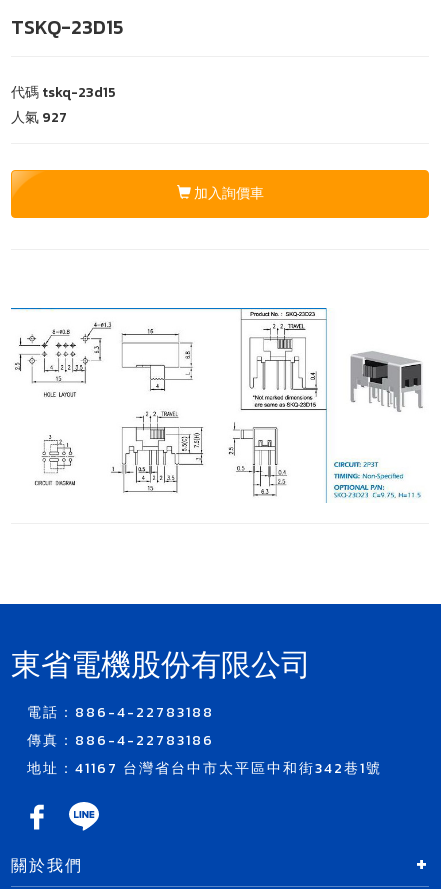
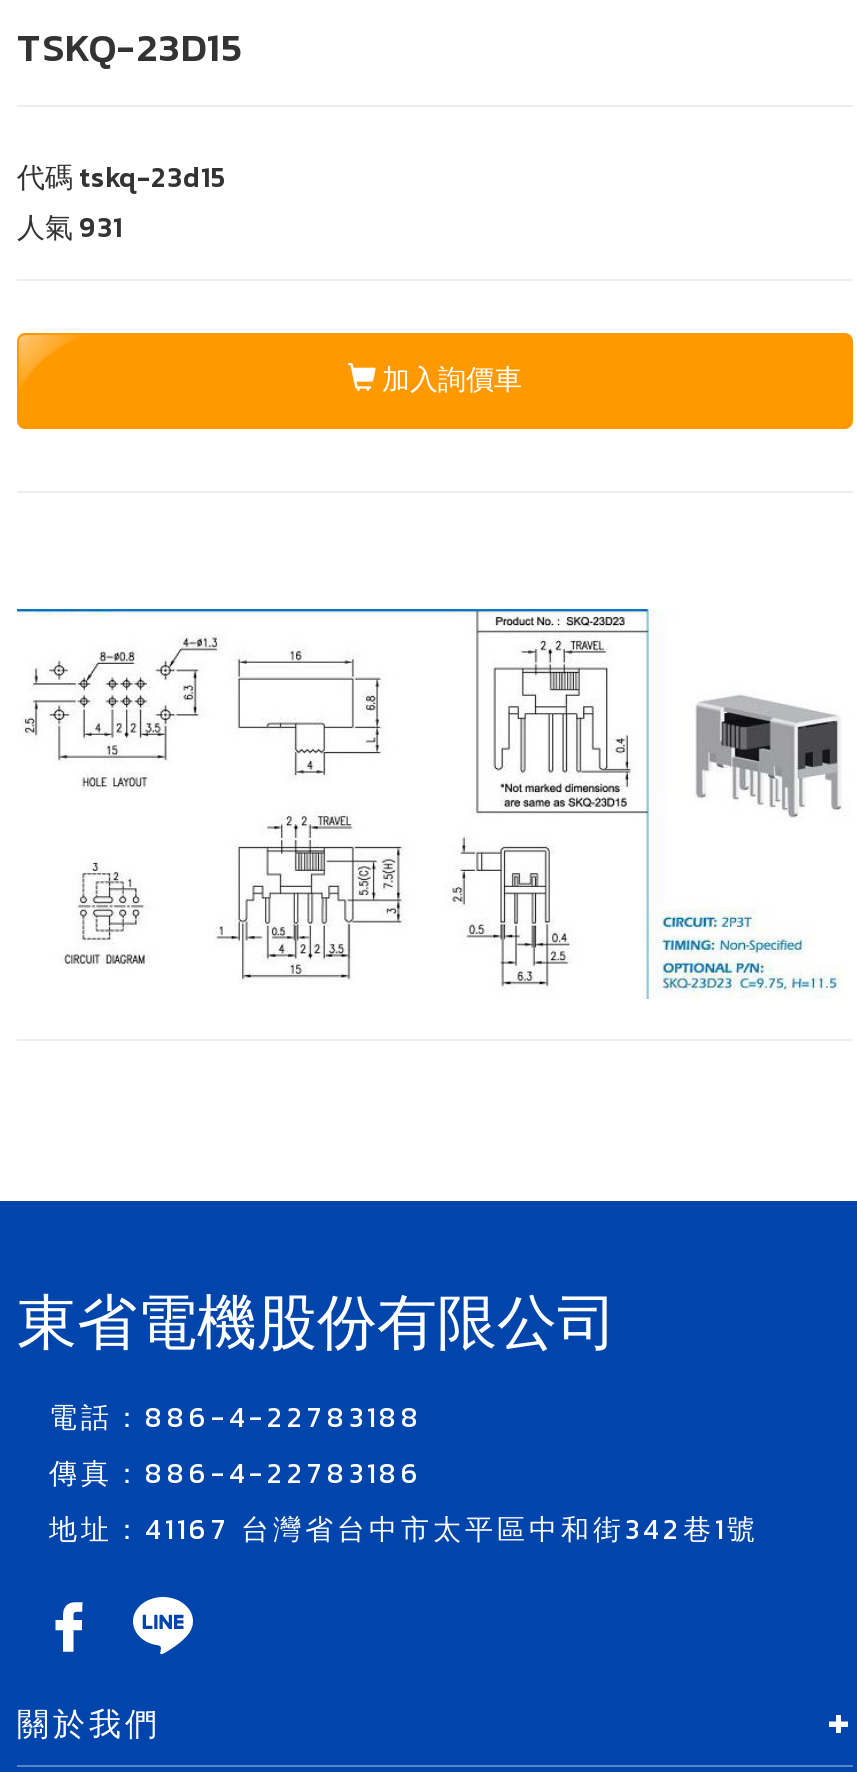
[11,107,67,128] 人氣927 -> [17,206,123,248] 人氣931

